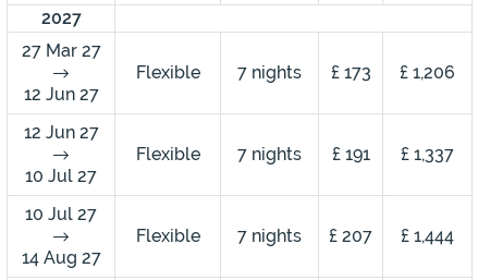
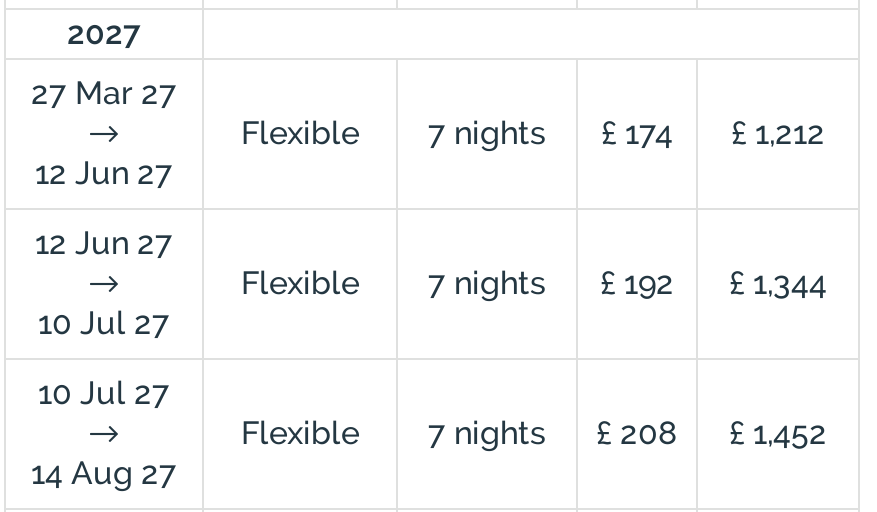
[330,63,371,83] £ 173 -> [601,115,673,153] £ 174
[400,63,455,83] £ 1,206 -> [731,115,825,153] £ 1,212
[332,144,370,165] £ 191 -> [600,265,674,303] £ 192
[401,144,454,165] £ 1,337 -> [729,265,827,303] £ 1,344
[329,226,372,247] £ 207 -> [596,415,678,453] £ 208
[401,226,454,247] £ 1,444 -> [729,415,827,453] £ 1,452

